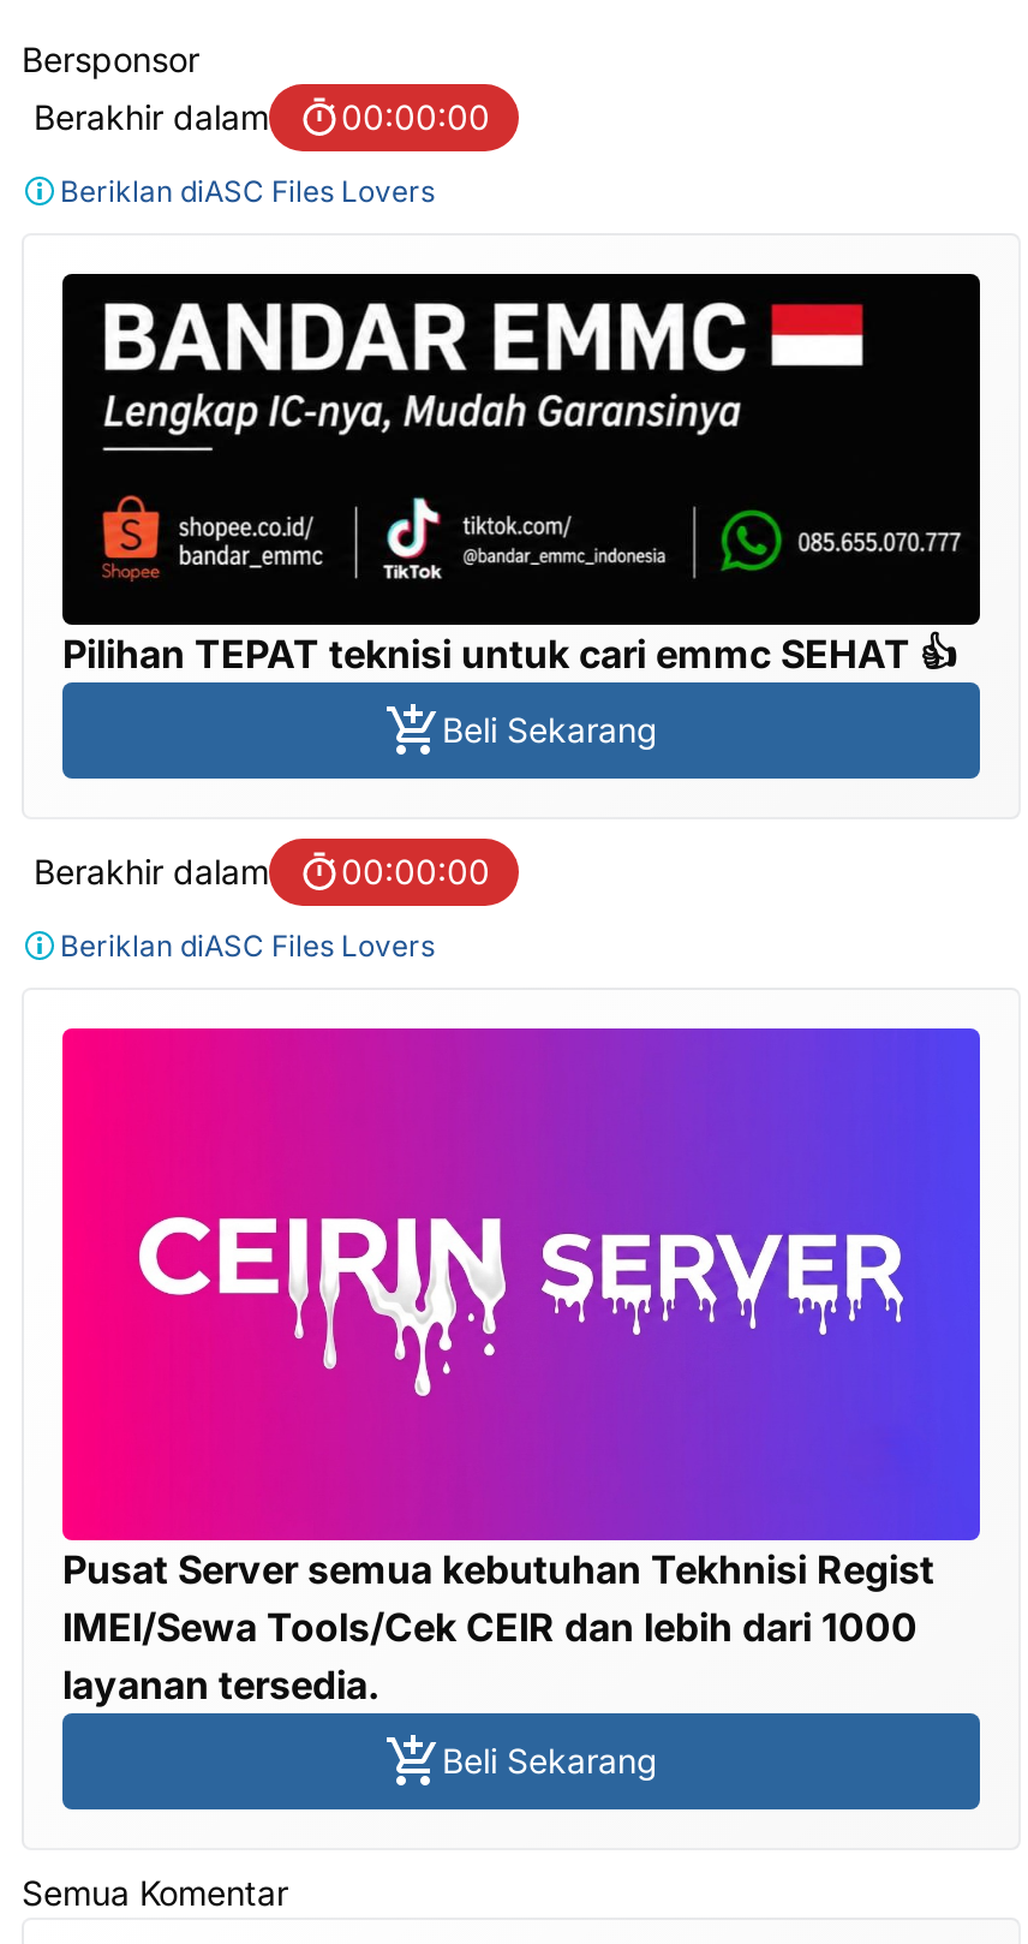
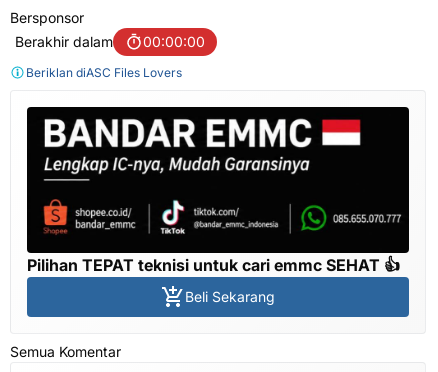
[34,851,490,963] Berakhir dalam | 00:00:00 | Beriklan diASC Files Lovers -> none
[60,1026,982,1781] [image] | Pusat Server semua kebutuhan Tekhnisi Regist | IMEI/Sewa Tools/Cek CEIR dan lebih dari 1000 | layanan tersedia. | Beli Sekarang -> none

